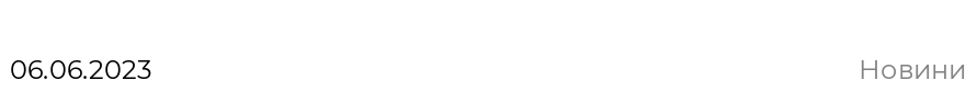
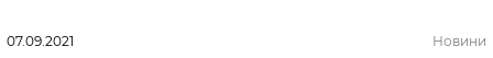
[10,53,152,85] 06.06.2023 -> [7,33,74,49] 07.09.2021

